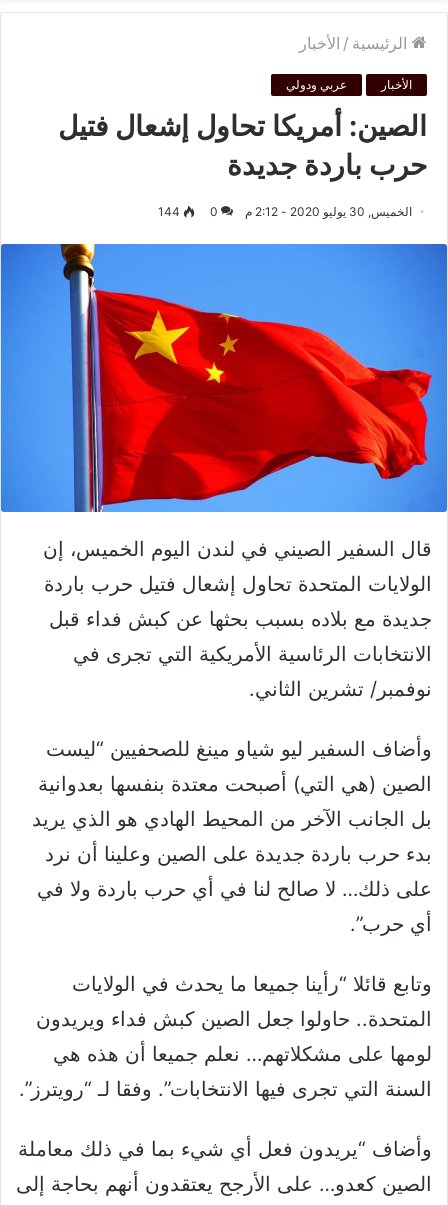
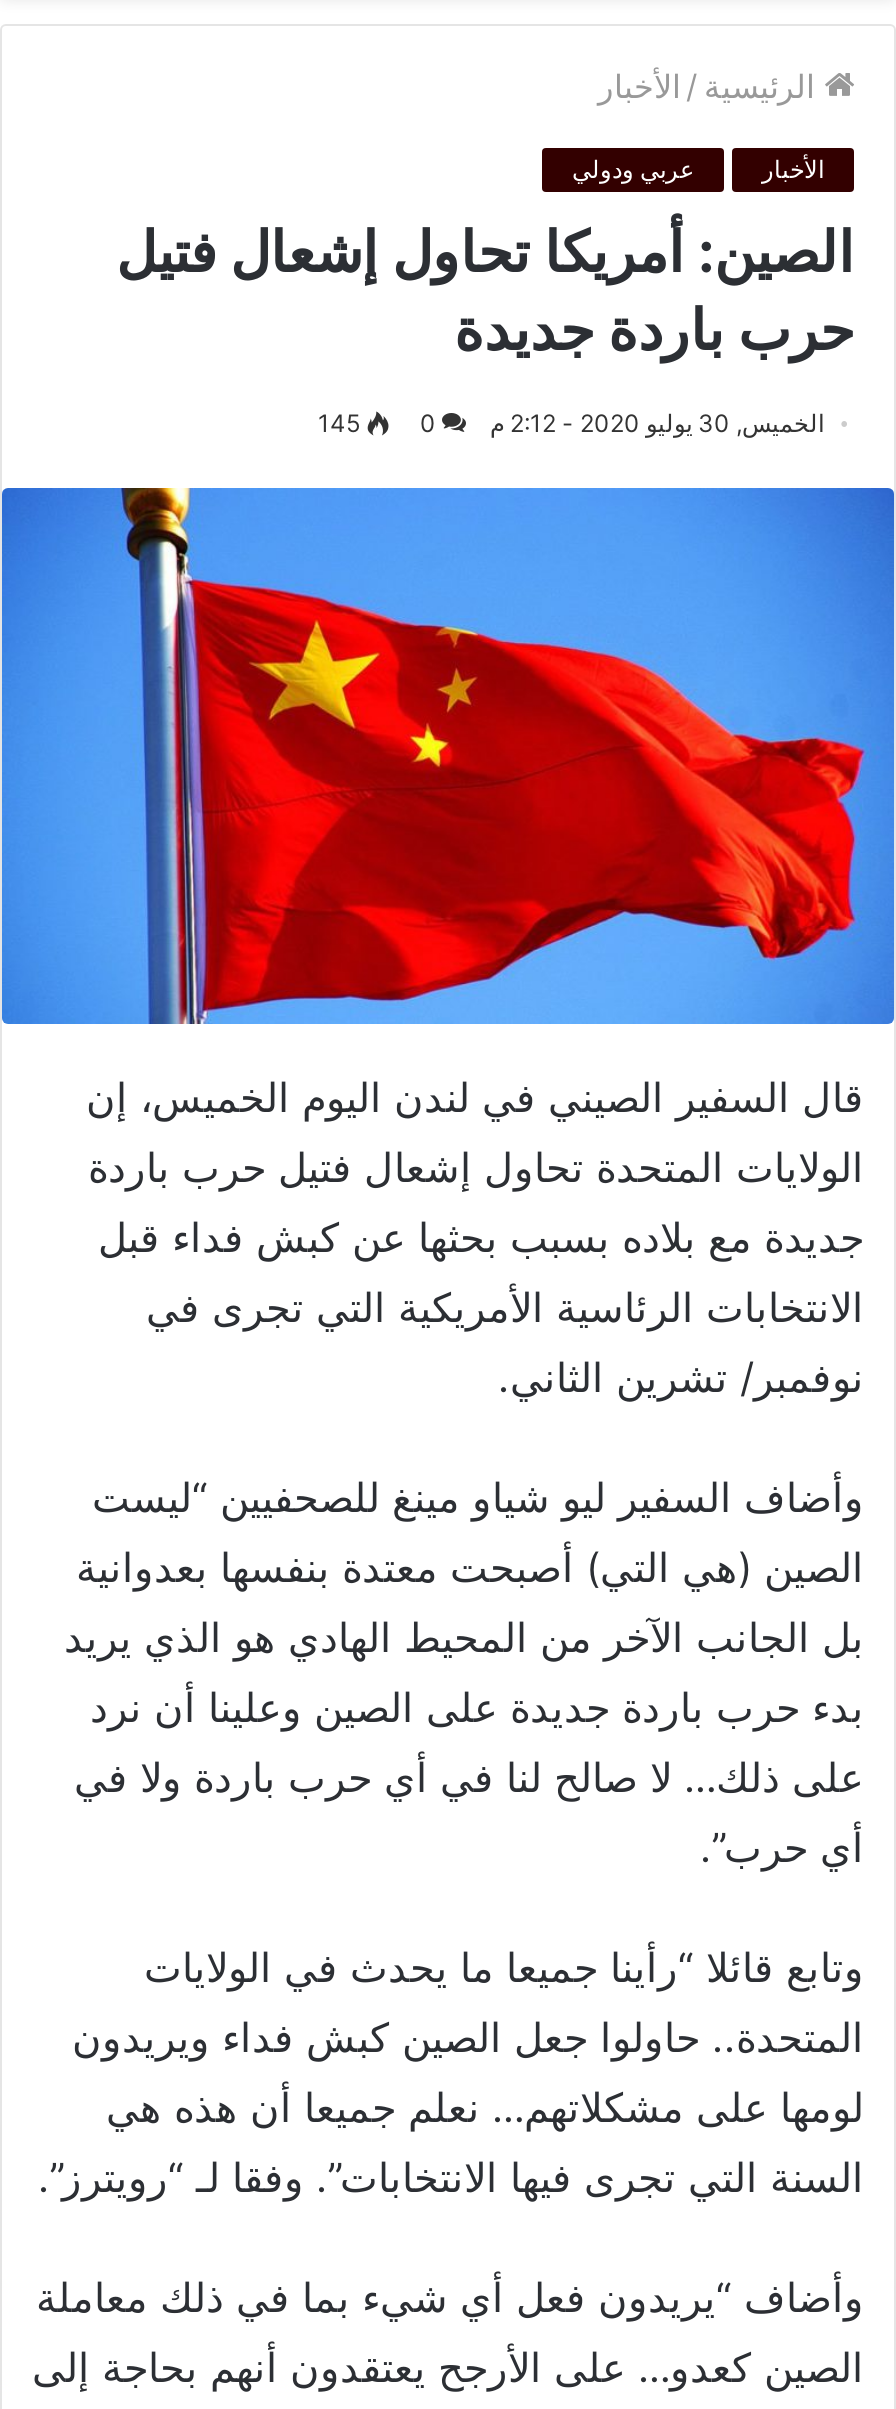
[158,203,218,218] 144 0 -> [318,407,436,437] 145 0

